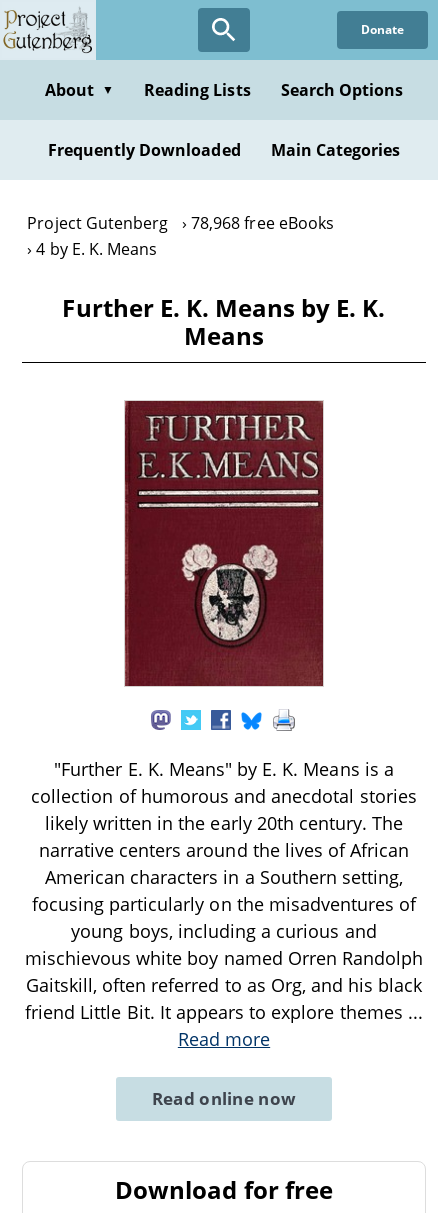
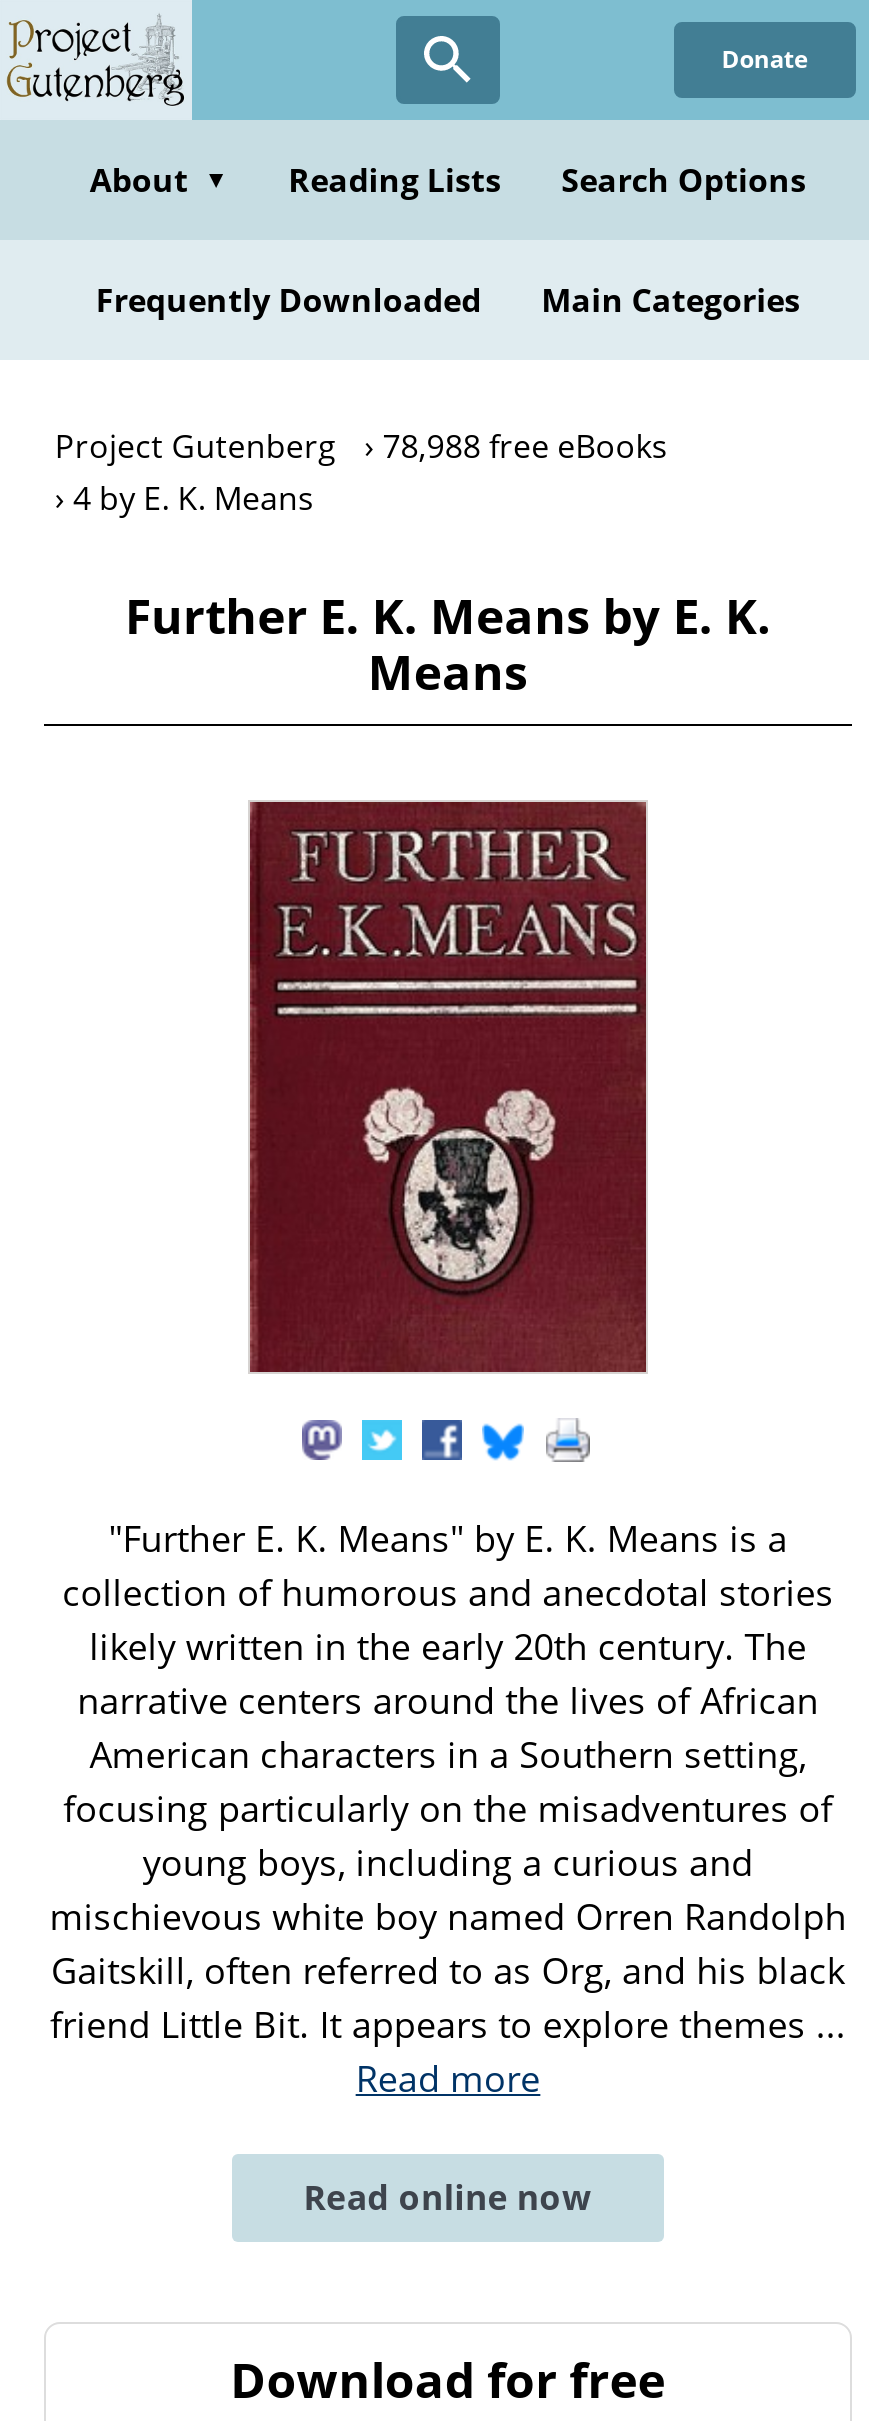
[27,212,334,234] Project Gutenberg 78,968 free eBooks -> [55,424,668,468] Project Gutenberg 78,988 free eBooks

